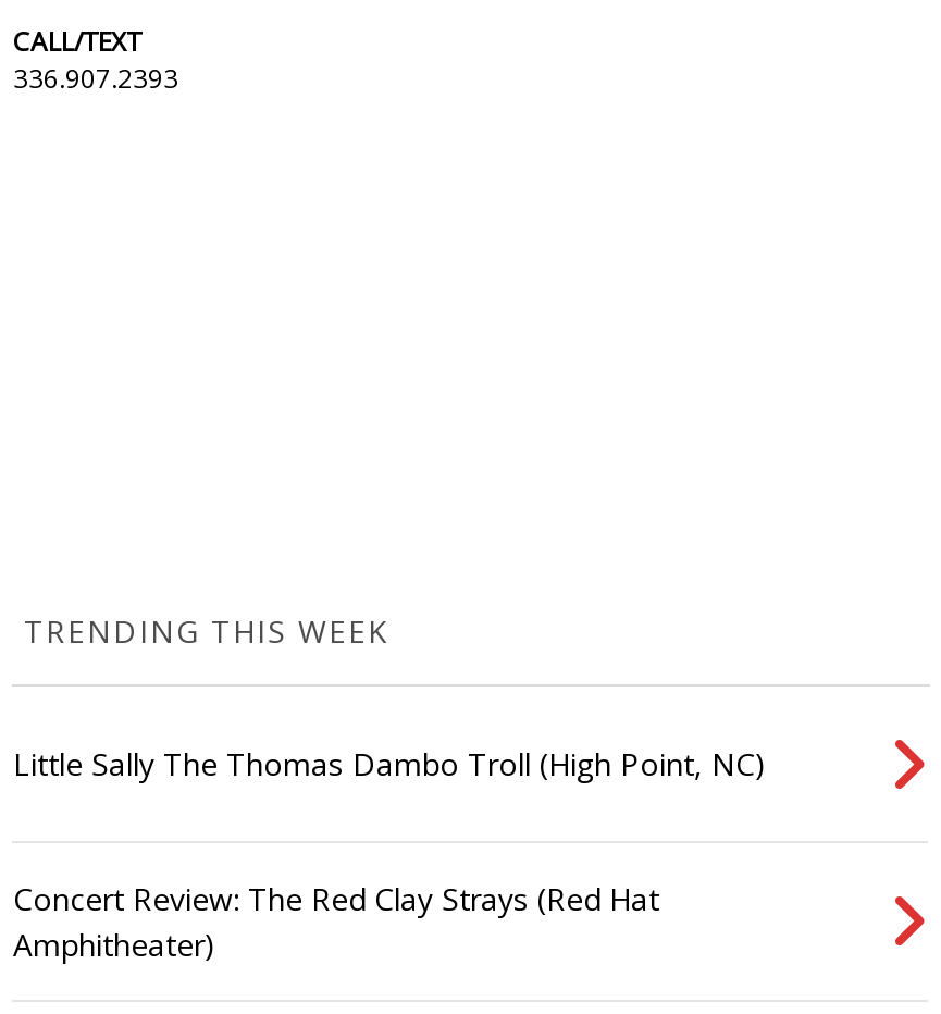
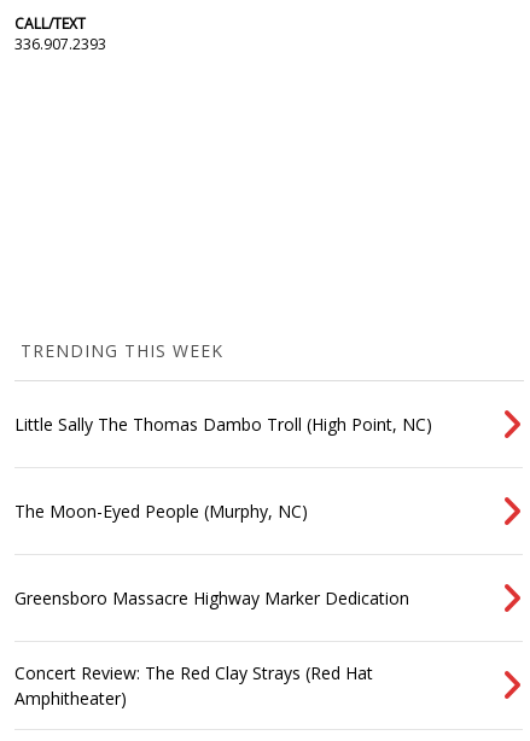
none -> [15,499,308,522] The Moon-Eyed People (Murphy, NC)
none -> [15,586,410,609] Greensboro Massacre Highway Marker Dedication

